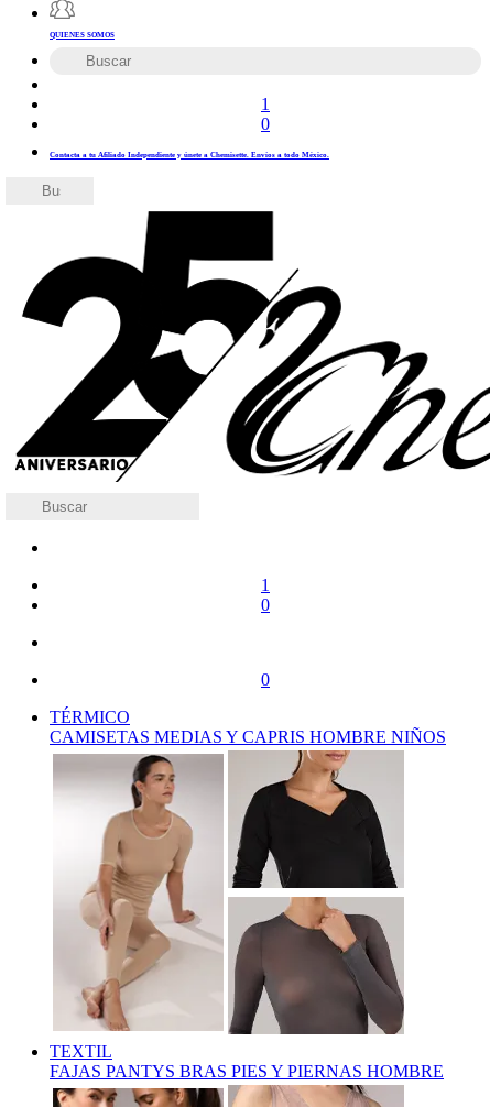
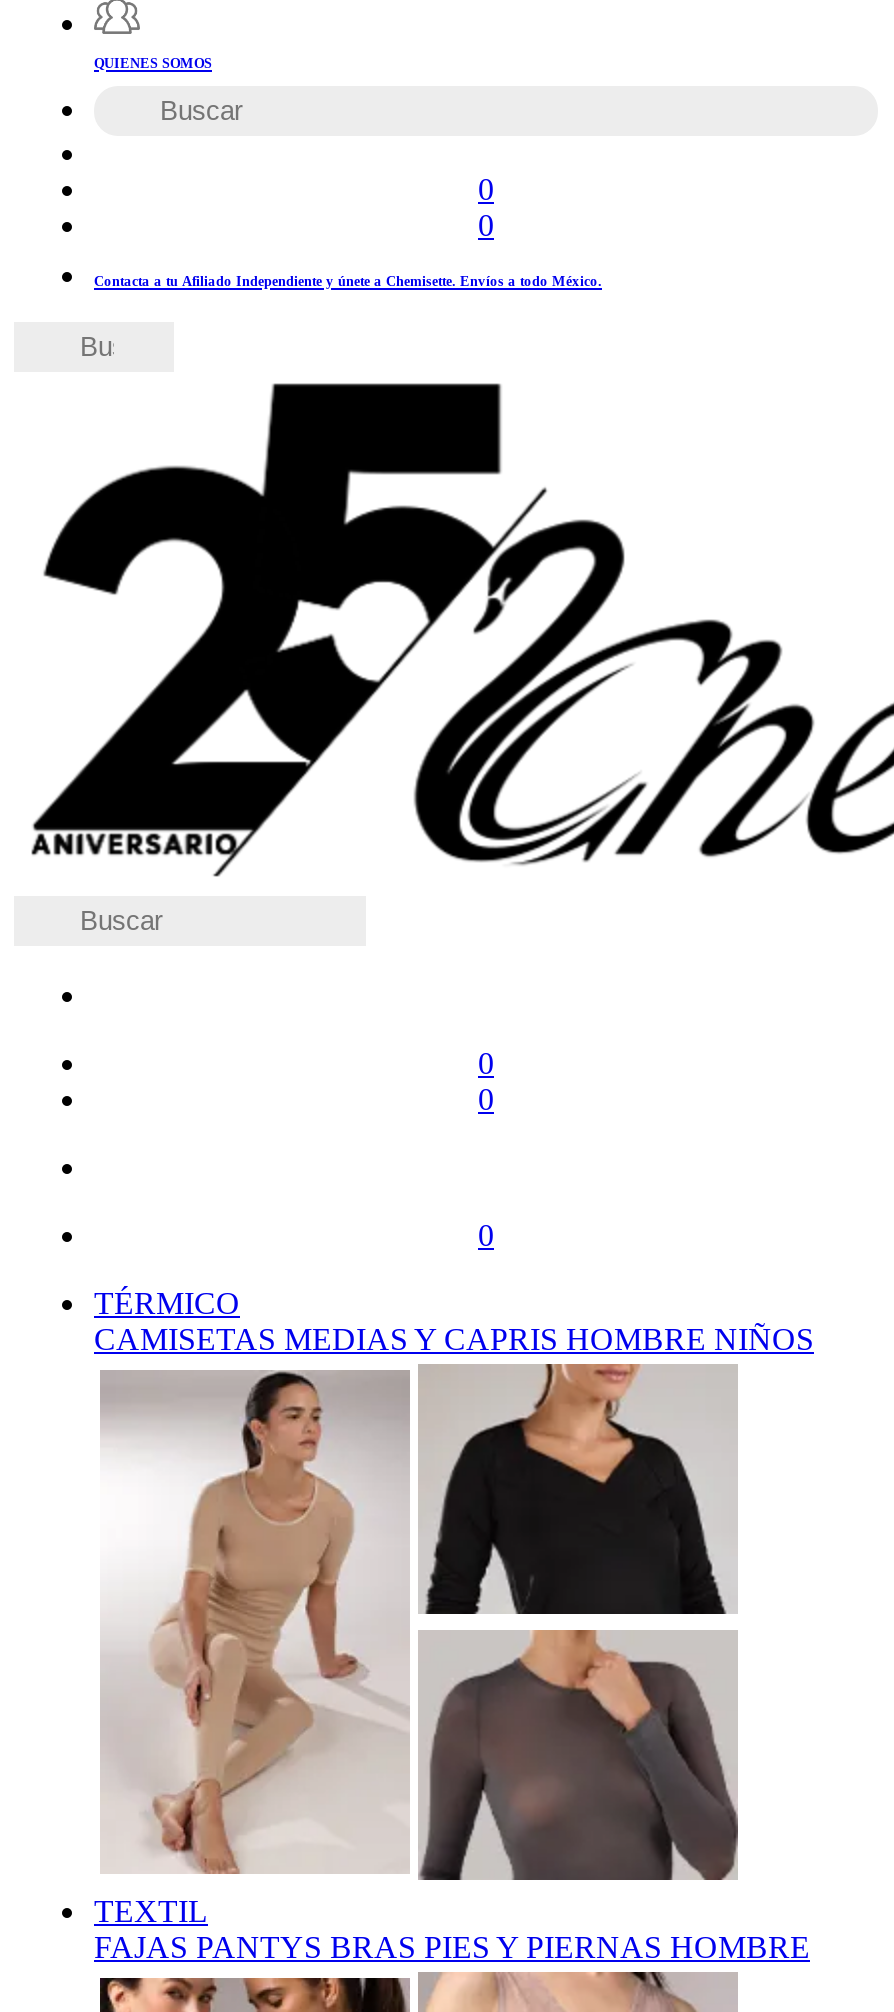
[261,95,270,113] 1 -> [478,172,494,206] 0
[261,576,270,594] 1 -> [478,1046,494,1080] 0

